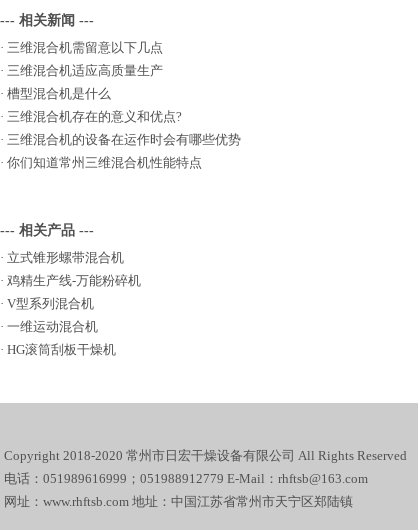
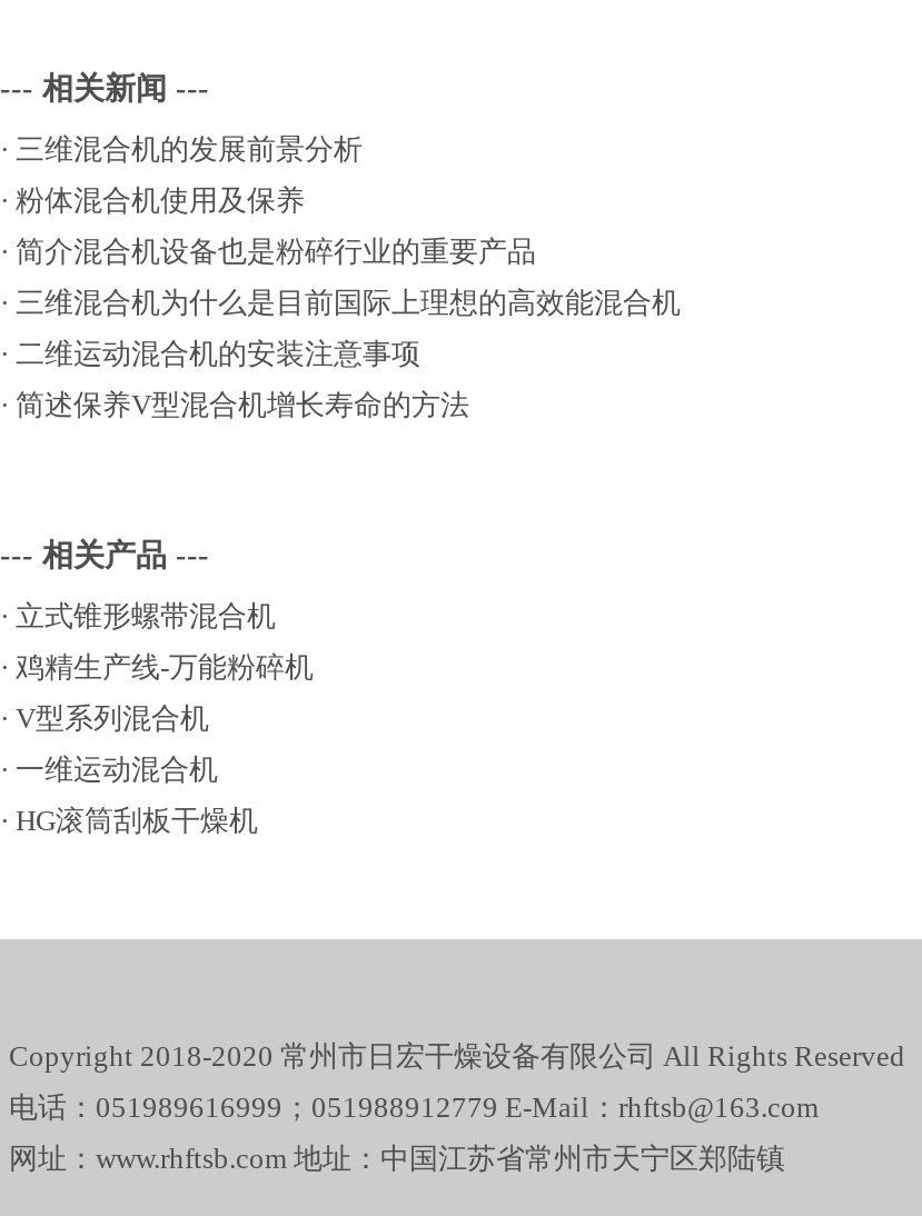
[0,40,163,55] ·三维混合机需留意以下几点 -> [0,132,363,166] ·三维混合机的发展前景分析
[0,63,163,78] ·三维混合机适应高质量生产 -> [0,183,305,217] ·粉体混合机使用及保养
[0,86,111,101] ·槽型混合机是什么 -> [0,235,536,268] ·简介混合机设备也是粉碎行业的重要产品
[0,109,182,124] ·三维混合机存在的意义和优点? -> [0,286,681,319] ·三维混合机为什么是目前国际上理想的高效能混合机
[0,132,241,147] ·三维混合机的设备在运作时会有哪些优势 -> [0,337,420,370] ·二维运动混合机的安装注意事项
[0,155,202,170] ·你们知道常州三维混合机性能特点 -> [0,388,469,421] ·简述保养V型混合机增长寿命的方法

